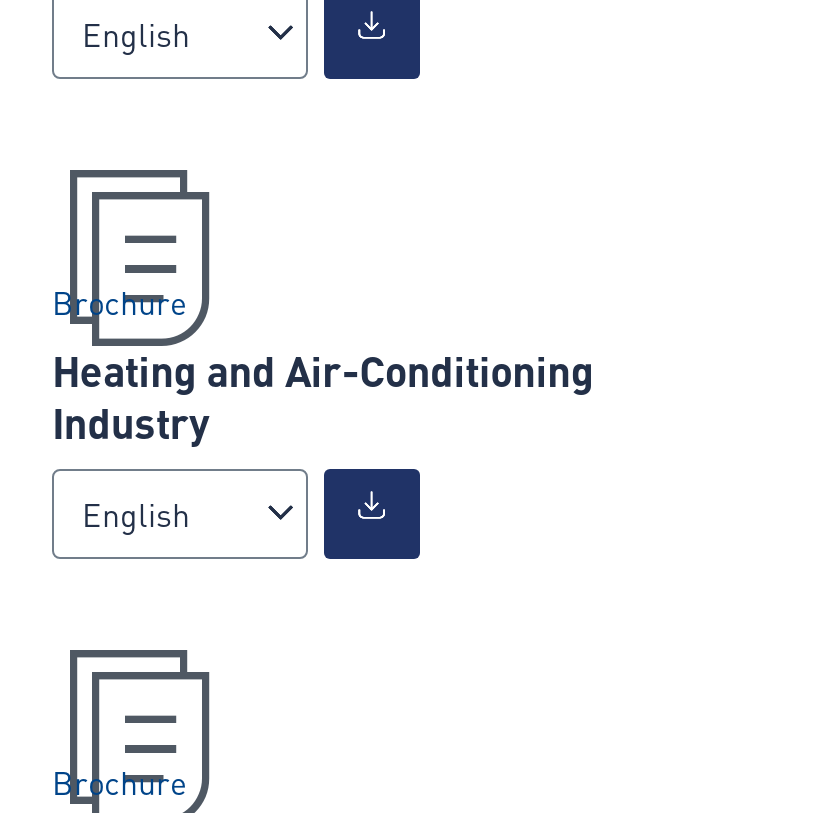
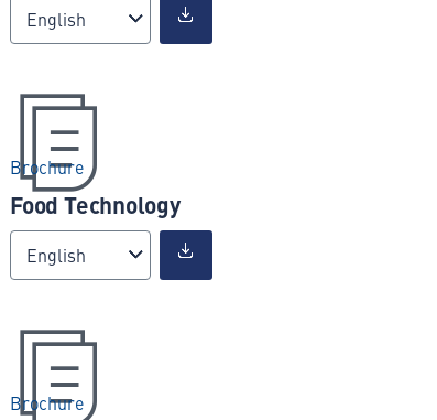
[52,339,594,451] Heating and Air-Conditioning | Industry -> [10,187,180,220] Food Technology

